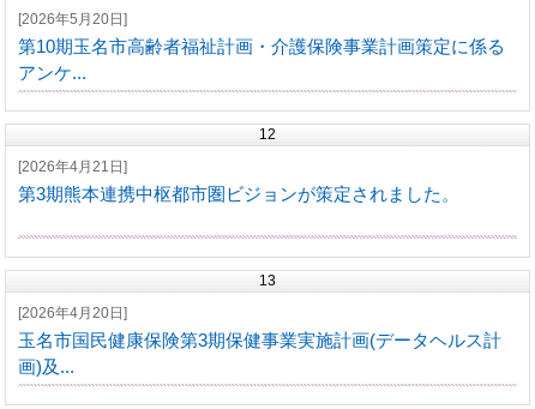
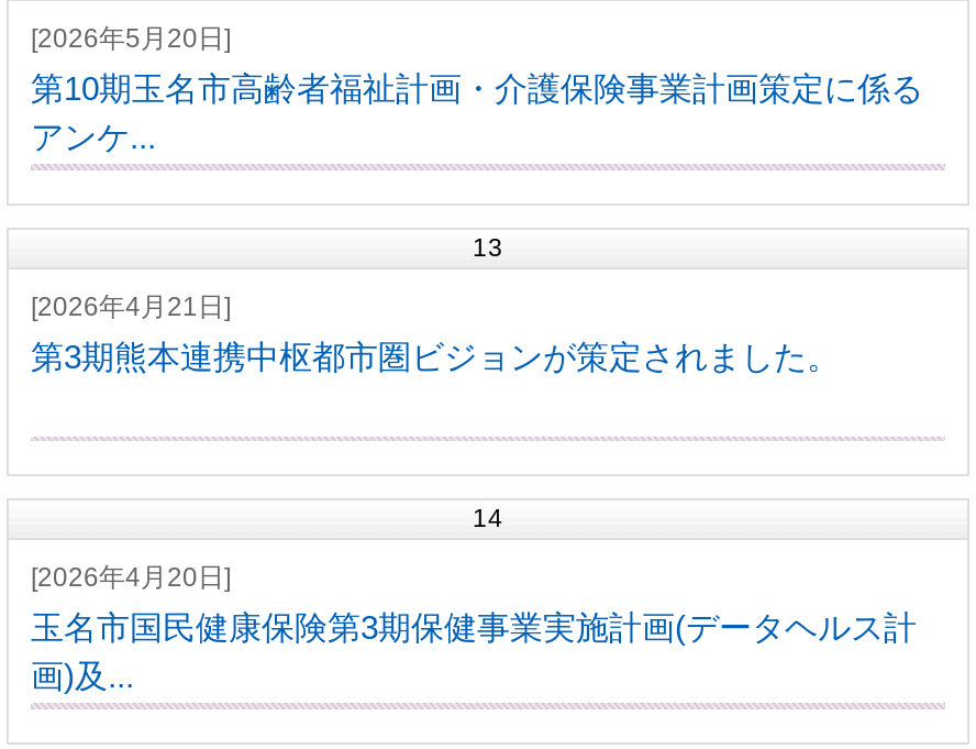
[259,127,276,141] 12 -> [473,235,503,261] 13
[259,274,276,288] 13 -> [473,504,503,531] 14

